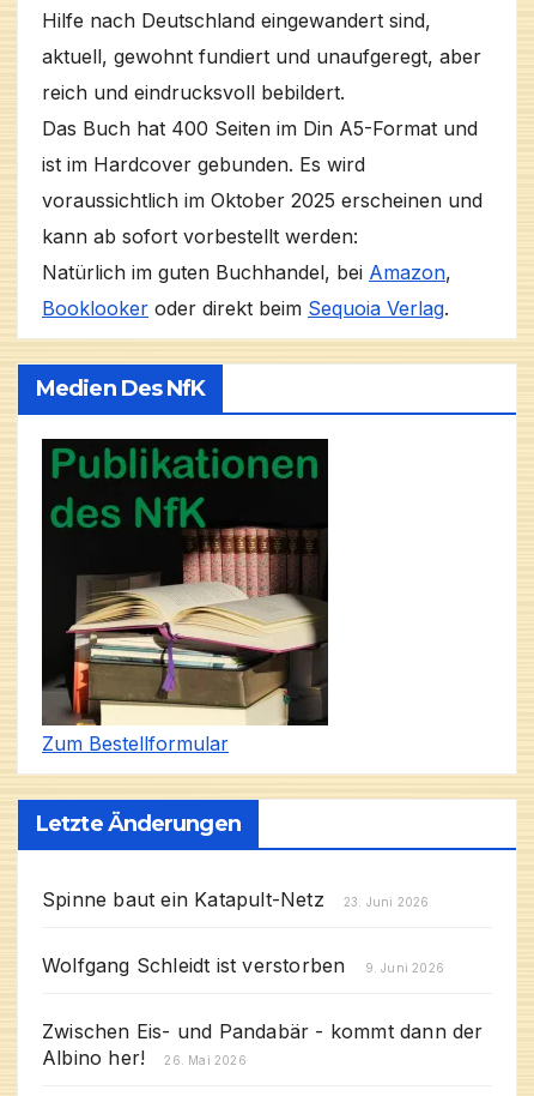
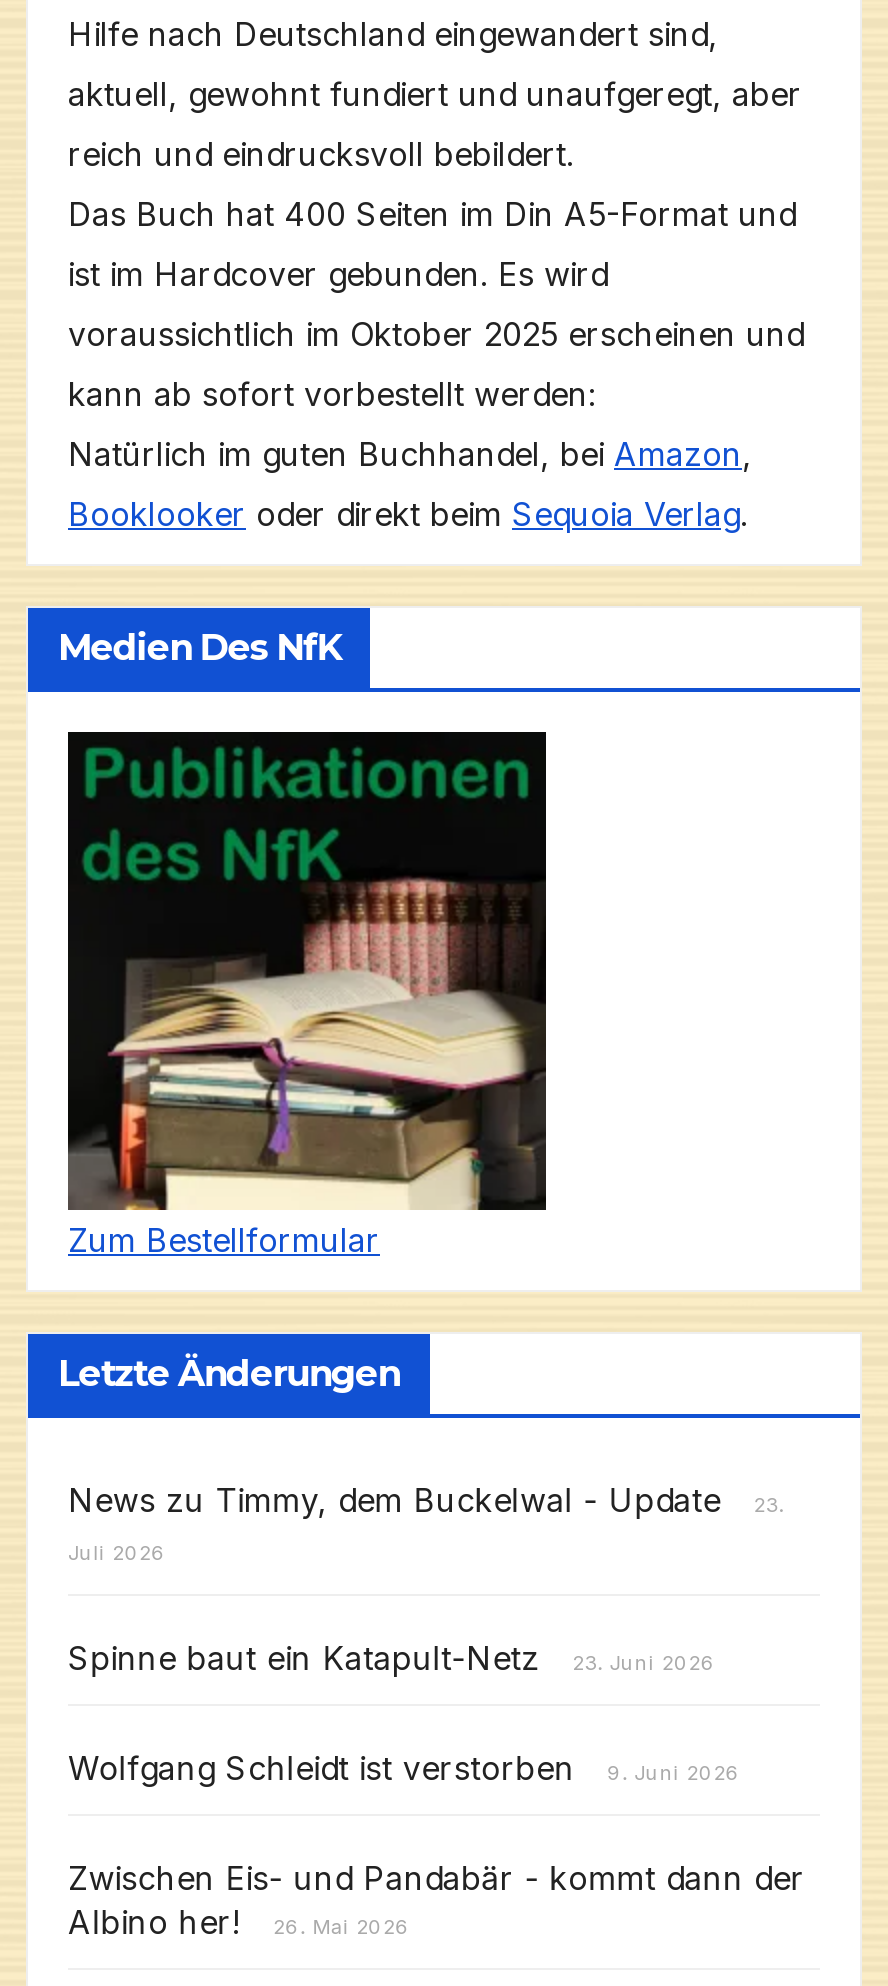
none -> [68,1480,784,1564] News zu Timmy, dem Buckelwal - Update | 23. | Juli 2026

